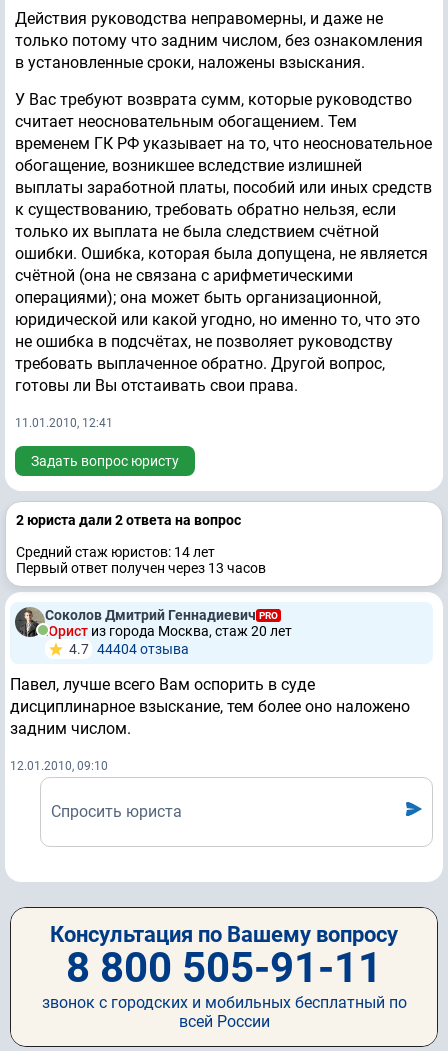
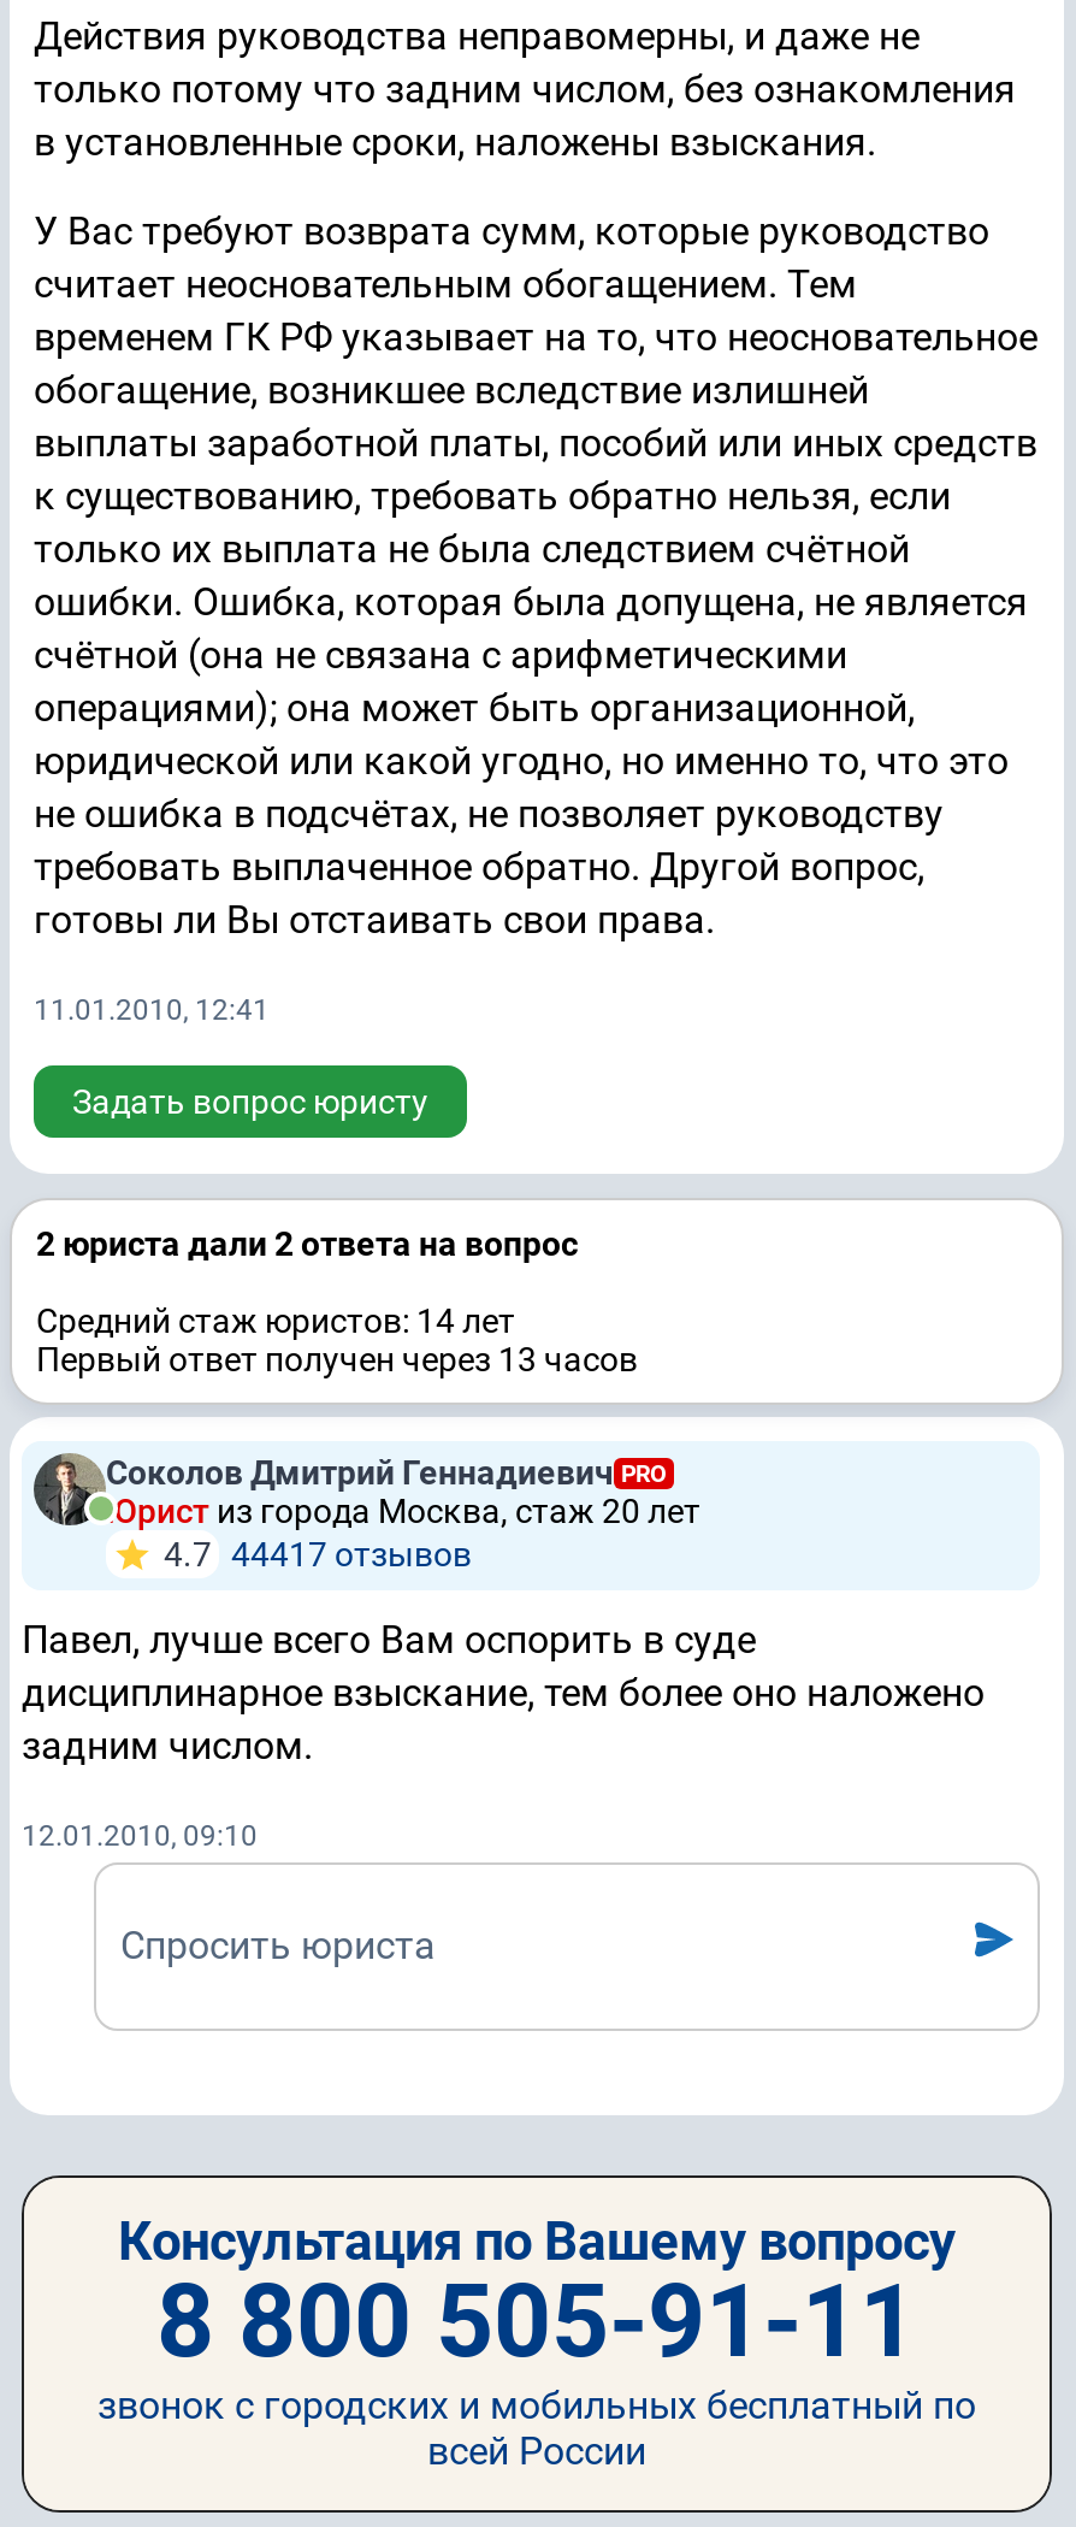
[69,641,189,657] 4.7 44404 отзывa -> [164,1535,472,1574] 4.7 44417 отзывов

